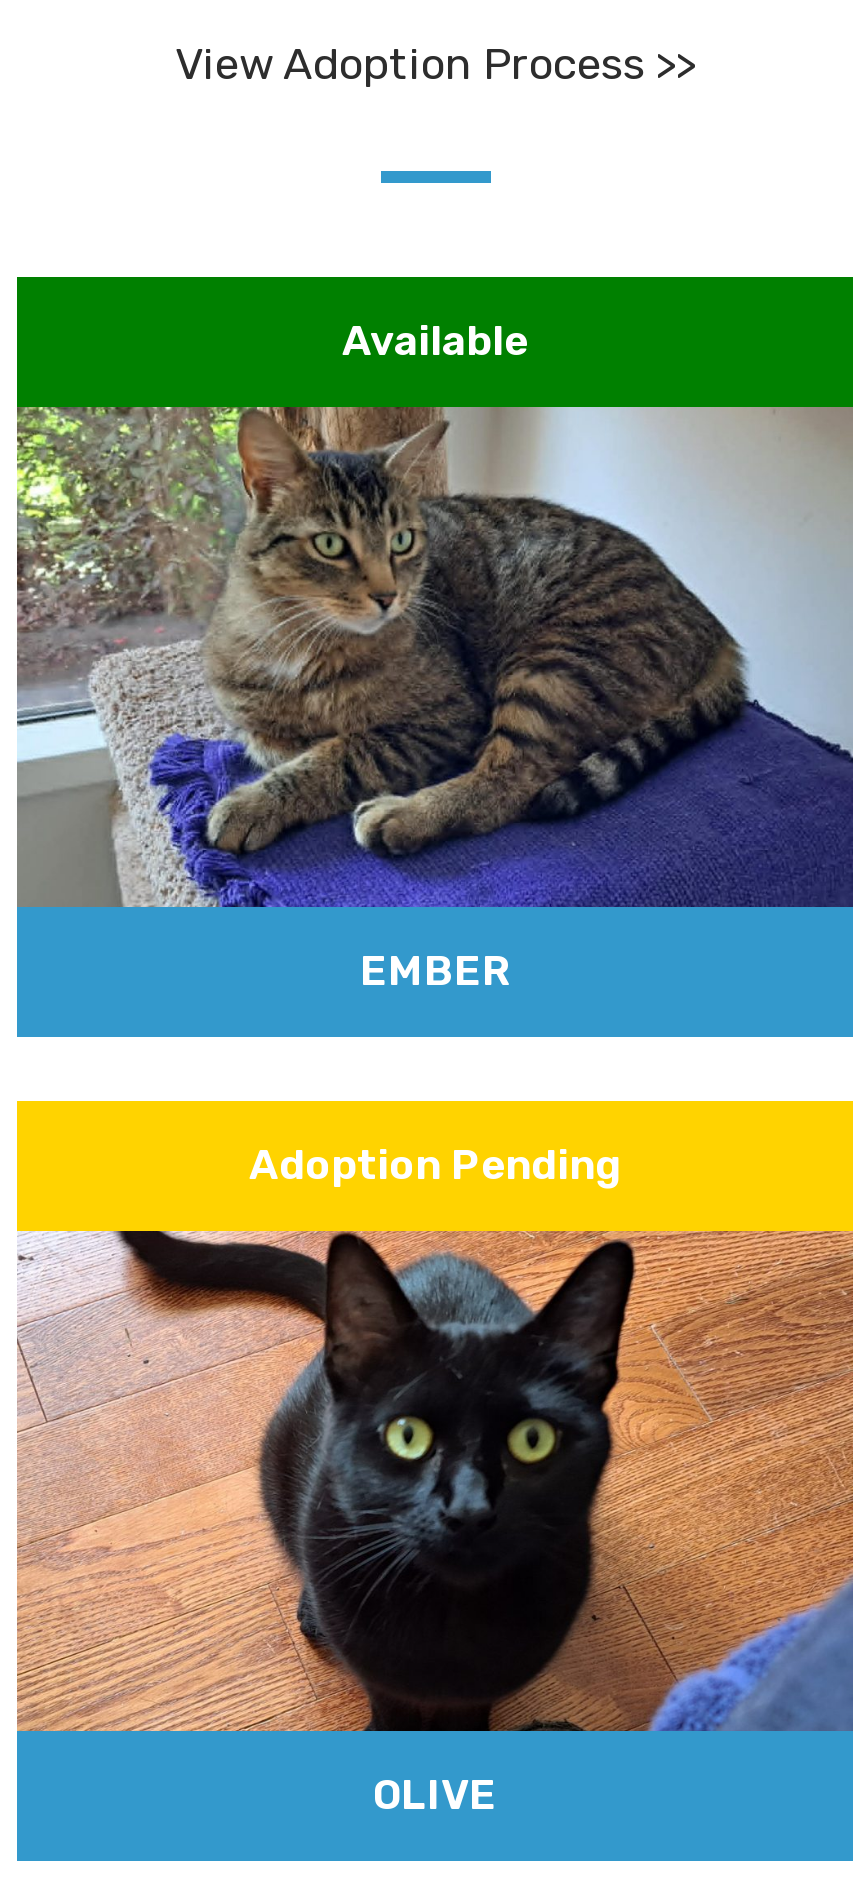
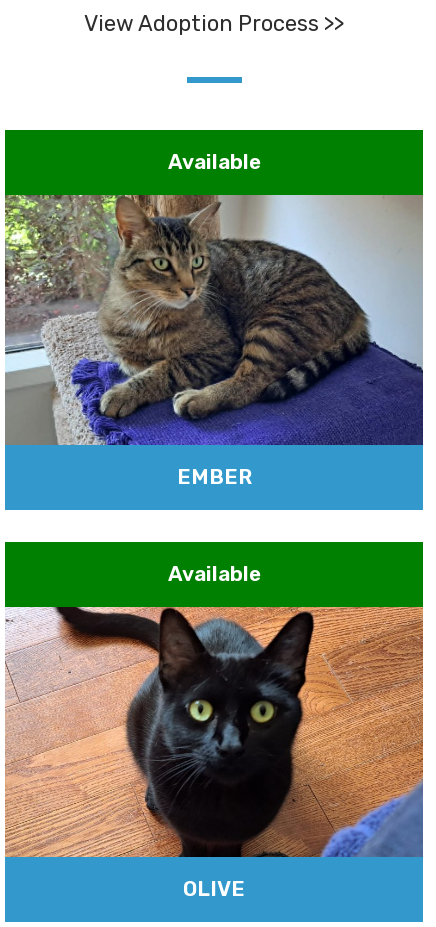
[249,1141,621,1189] Adoption Pending -> [167,562,260,586] Available

